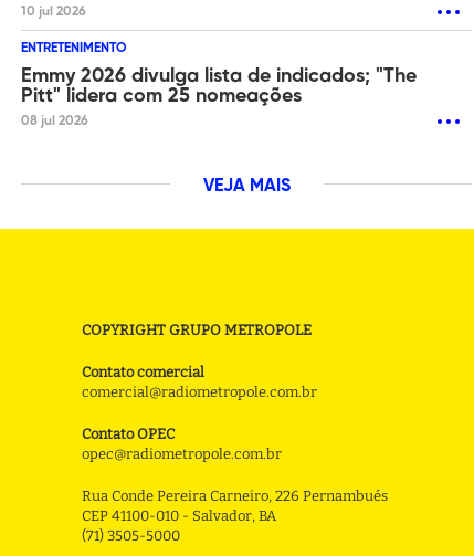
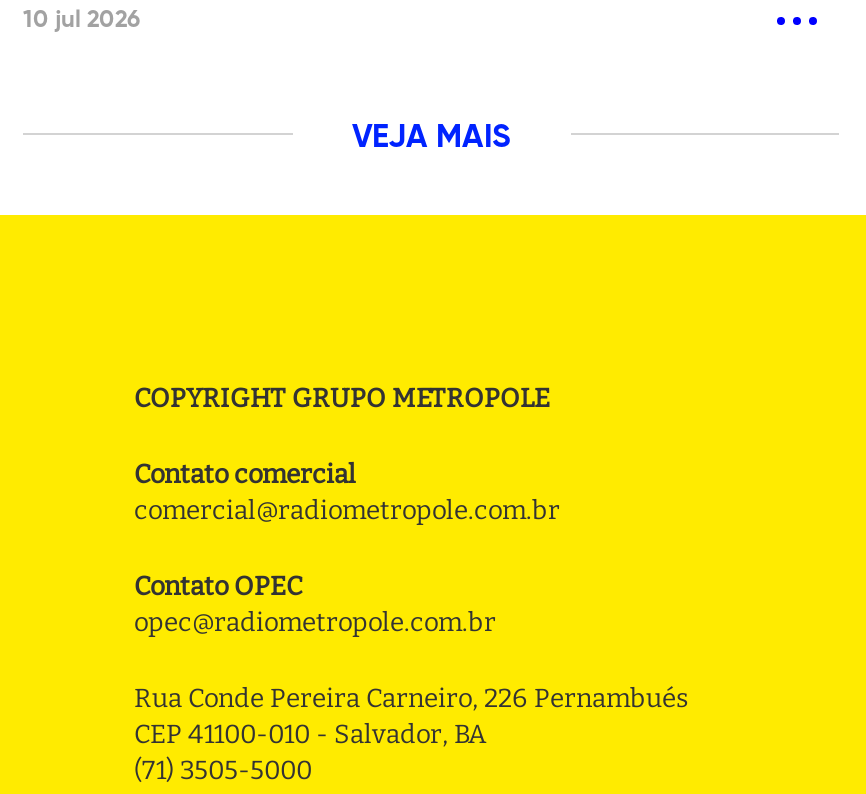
[21,42,417,128] ENTRETENIMENTO | Emmy 2026 divulga lista de indicados; "The | Pitt" lidera com 25 nomeações | 08 jul 2026 -> none

